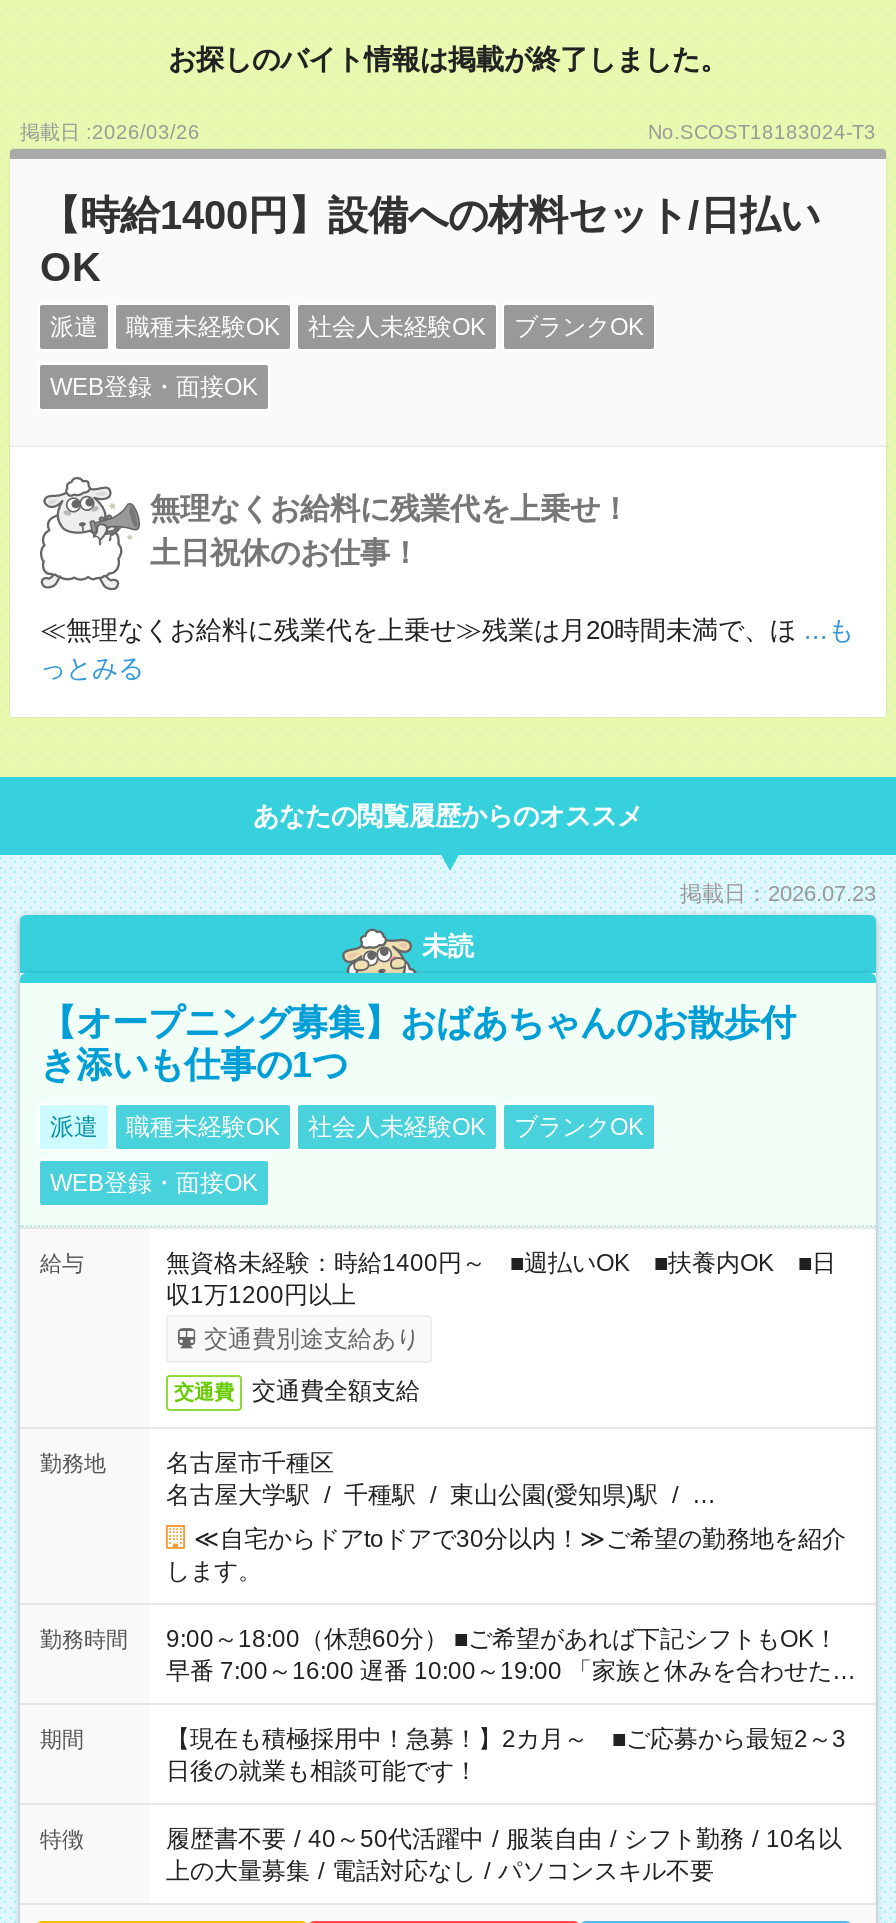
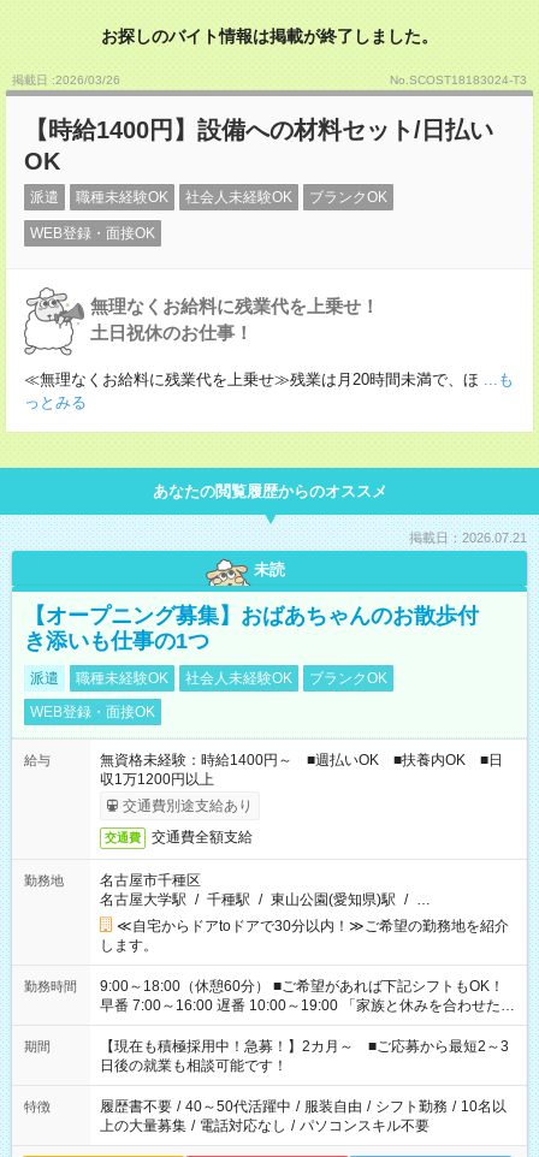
[680,881,876,905] 掲載日：2026.07.23 -> [409,530,527,545] 掲載日：2026.07.21

